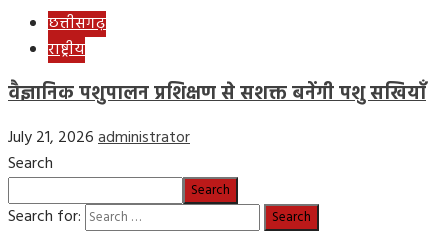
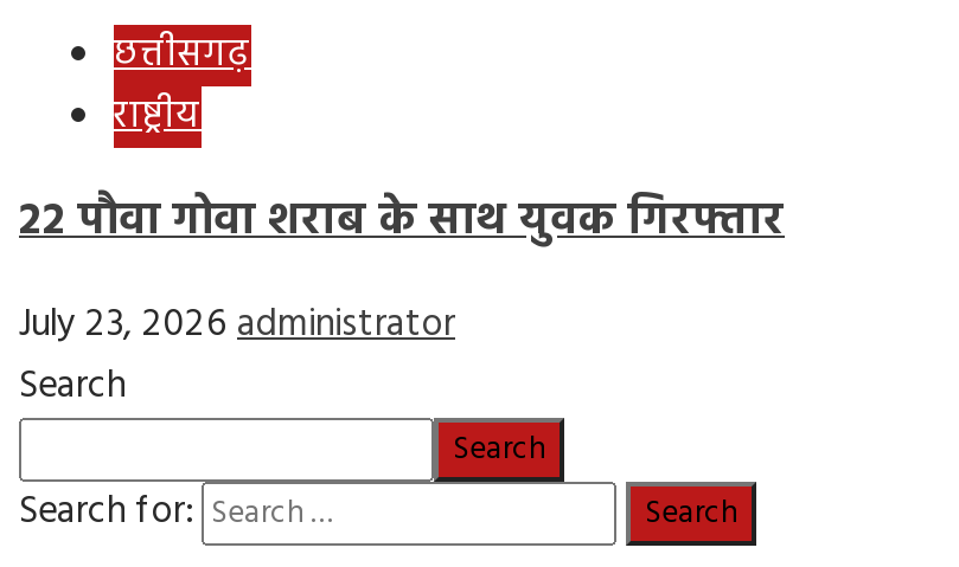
[8,79,426,109] वैज्ञानिक पशुपालन प्रशिक्षण से सशक्त बनेंगी पशु सखियाँ -> [19,186,785,257] 22 पौवा गोवा शराब के साथ युवक गिरफ्तार
[8,125,190,151] July 21, 2026 administrator -> [19,294,455,356] July 23, 2026 administrator

